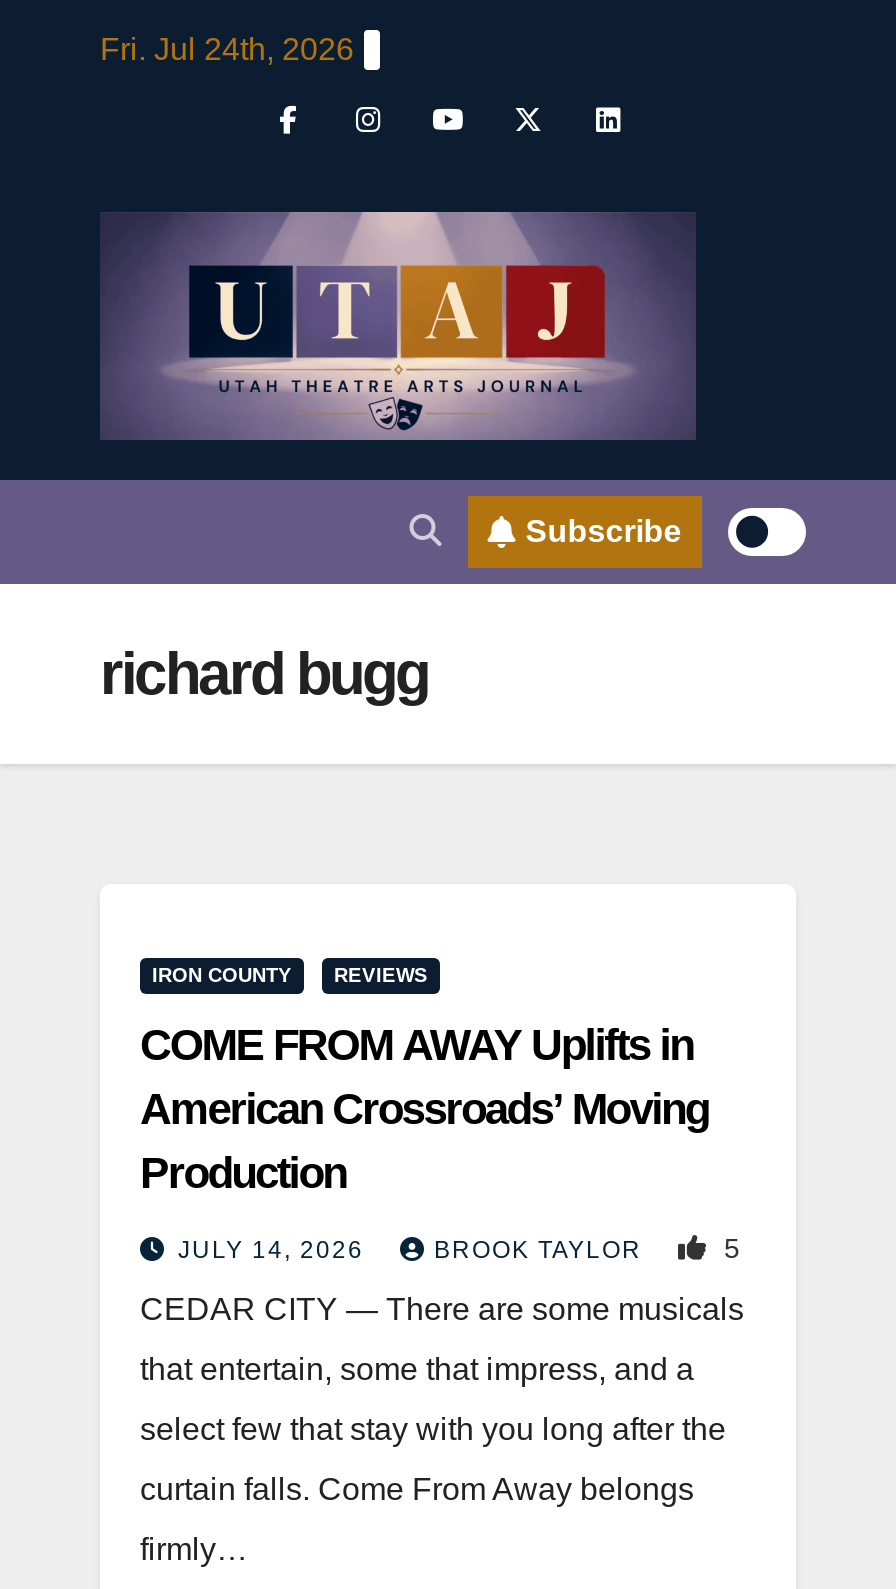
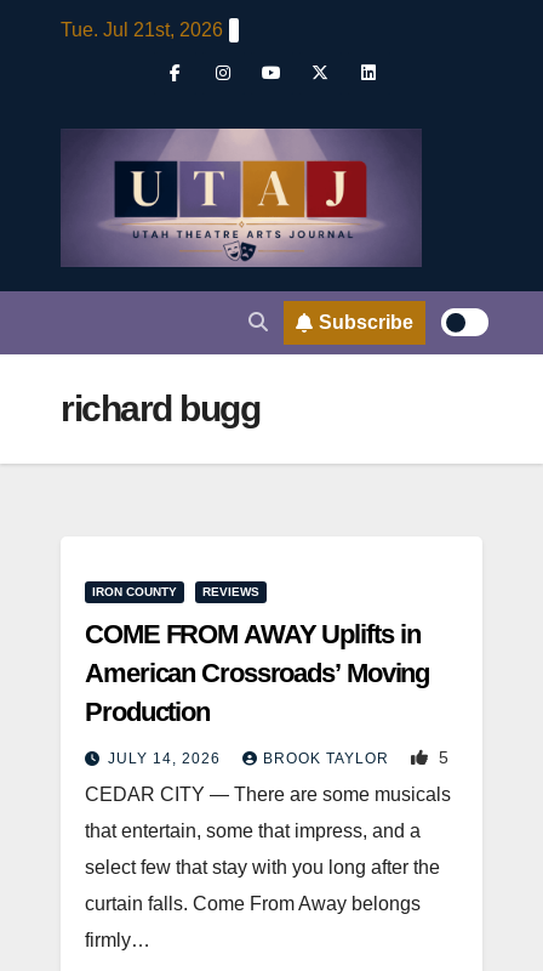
[100,32,354,66] Fri. Jul 24th, 2026 -> [61,19,223,40] Tue. Jul 21st, 2026

